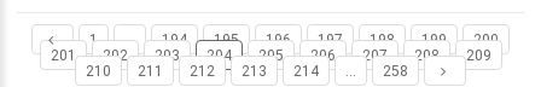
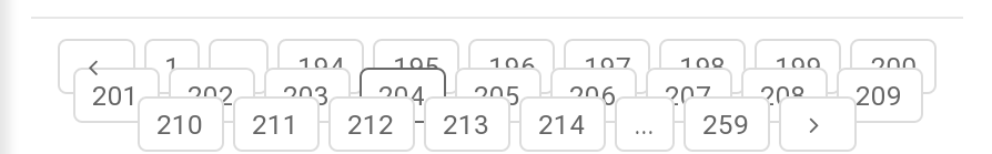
[382,61,408,79] 258 -> [703,107,749,140] 259

